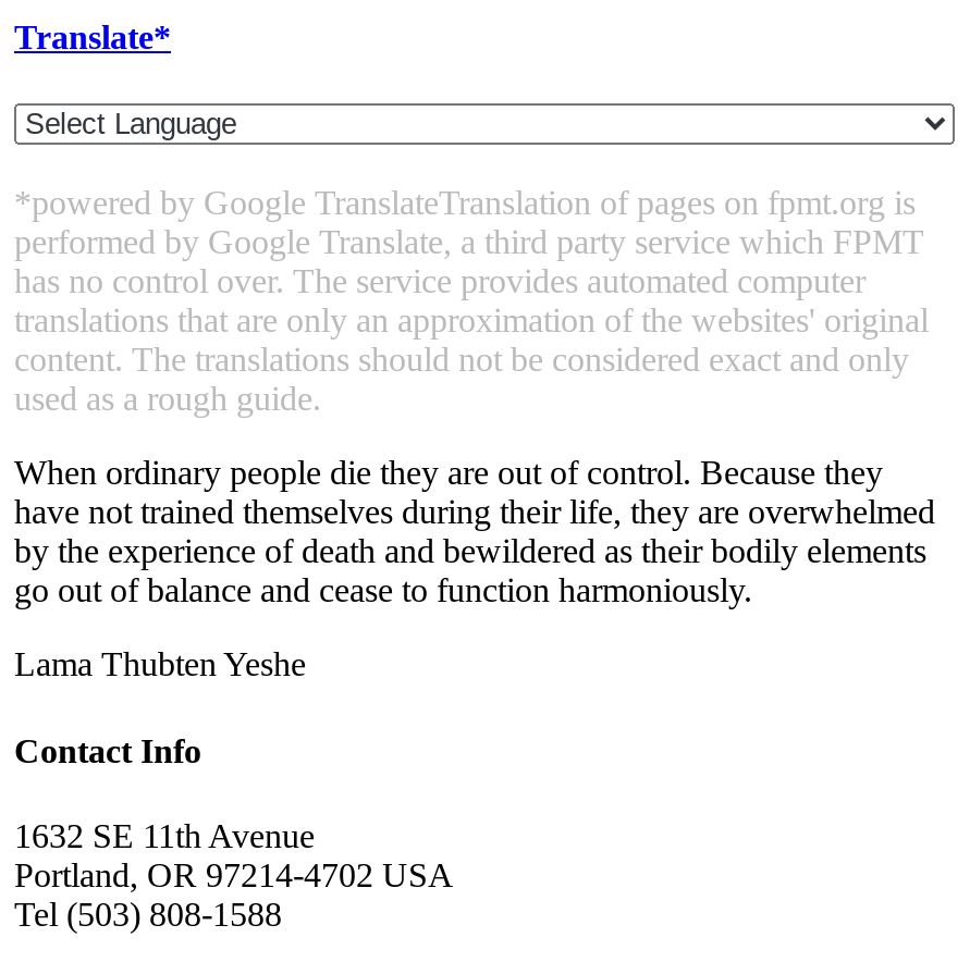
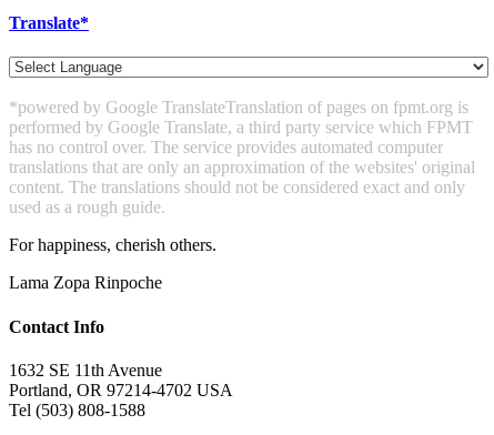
[14,454,935,609] When ordinary people die they are out of control. Because they | have not trained themselves during their life, they are overwhelmed | by the experience of death and bewildered as their bodily elements | go out of balance and cease to function harmoniously. -> [9,236,216,254] For happiness, cherish others.
[14,646,306,683] Lama Thubten Yeshe -> [9,273,162,292] Lama Zopa Rinpoche

